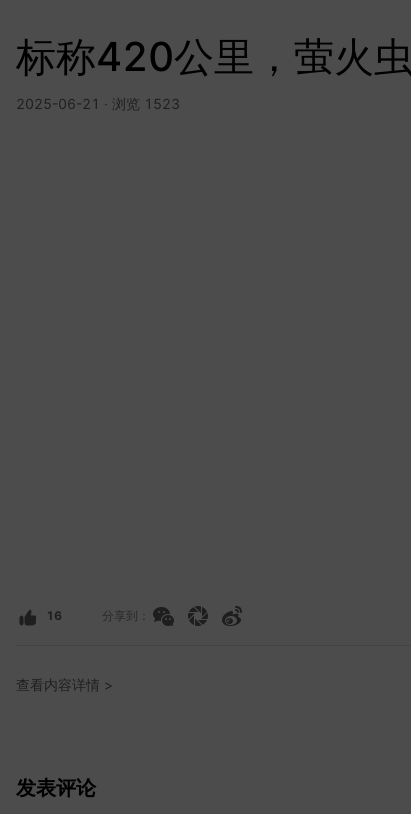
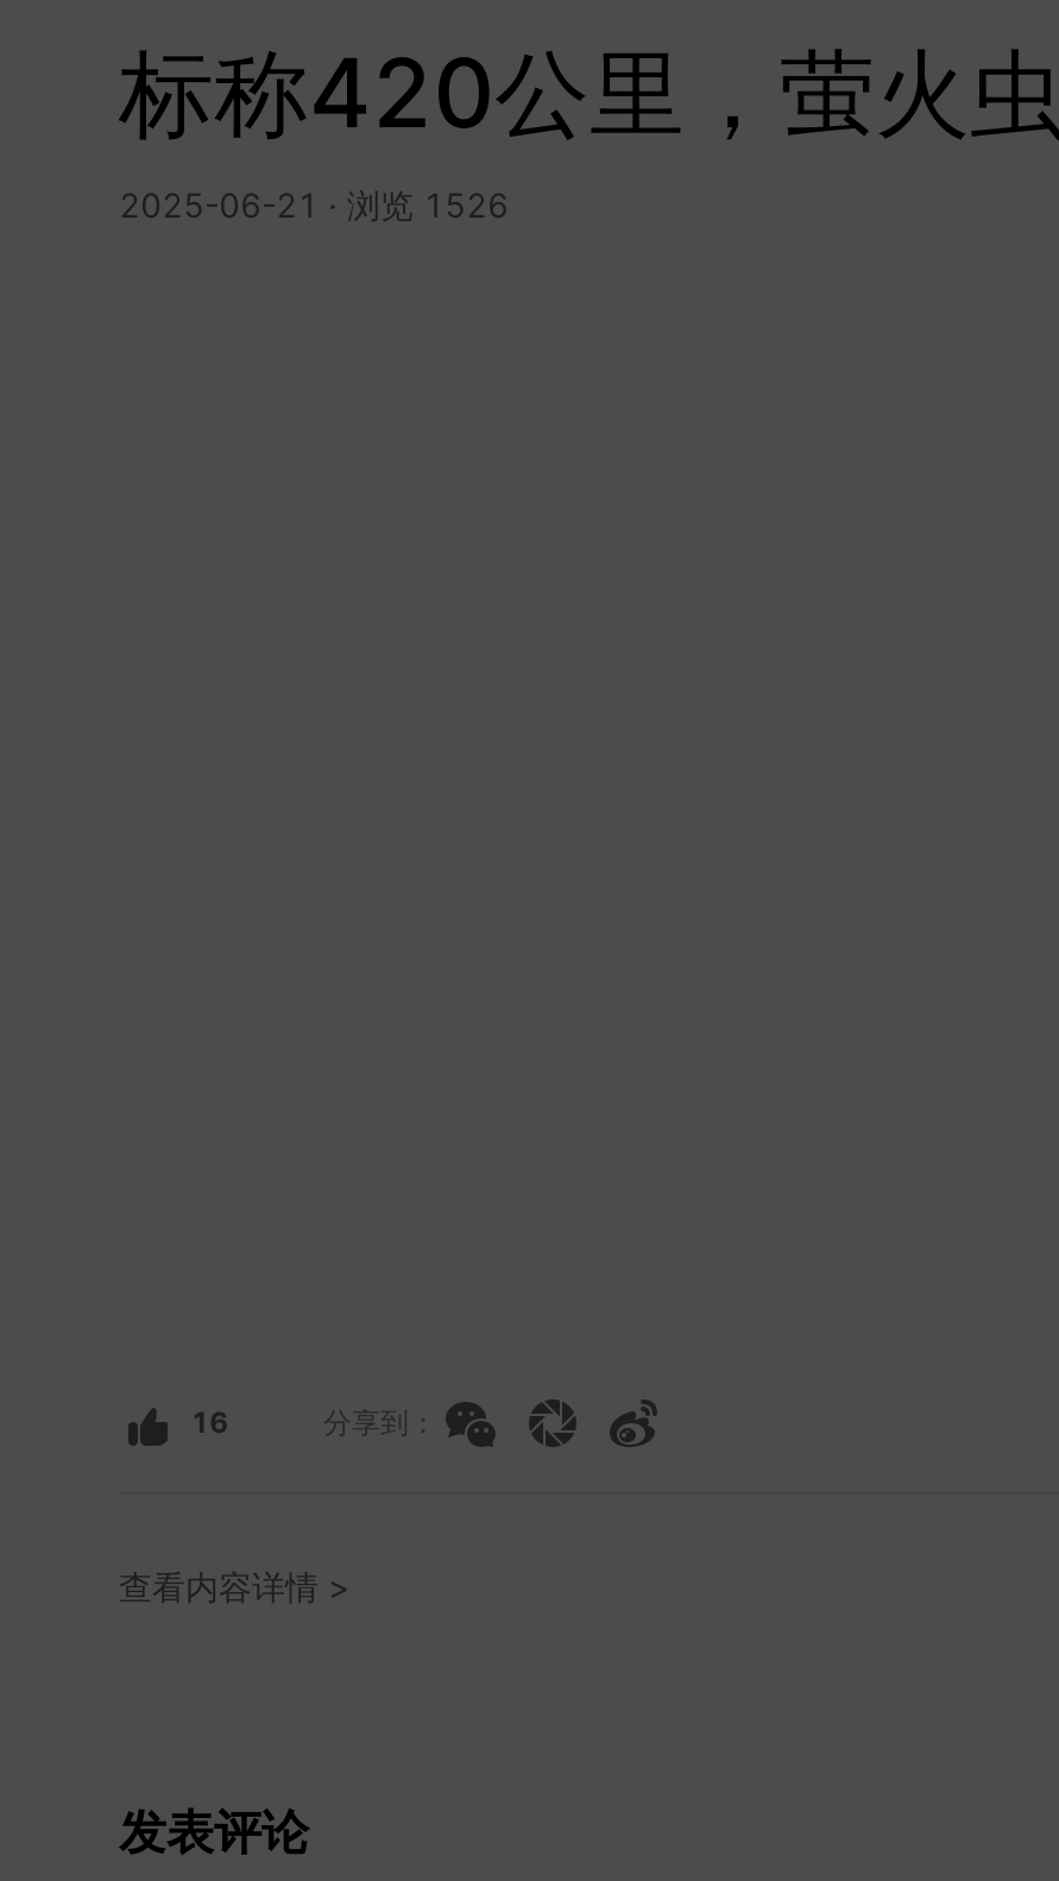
[15,95,179,112] 2025-06-21 · 浏览 1523 -> [119,184,509,225] 2025-06-21 · 浏览 1526

